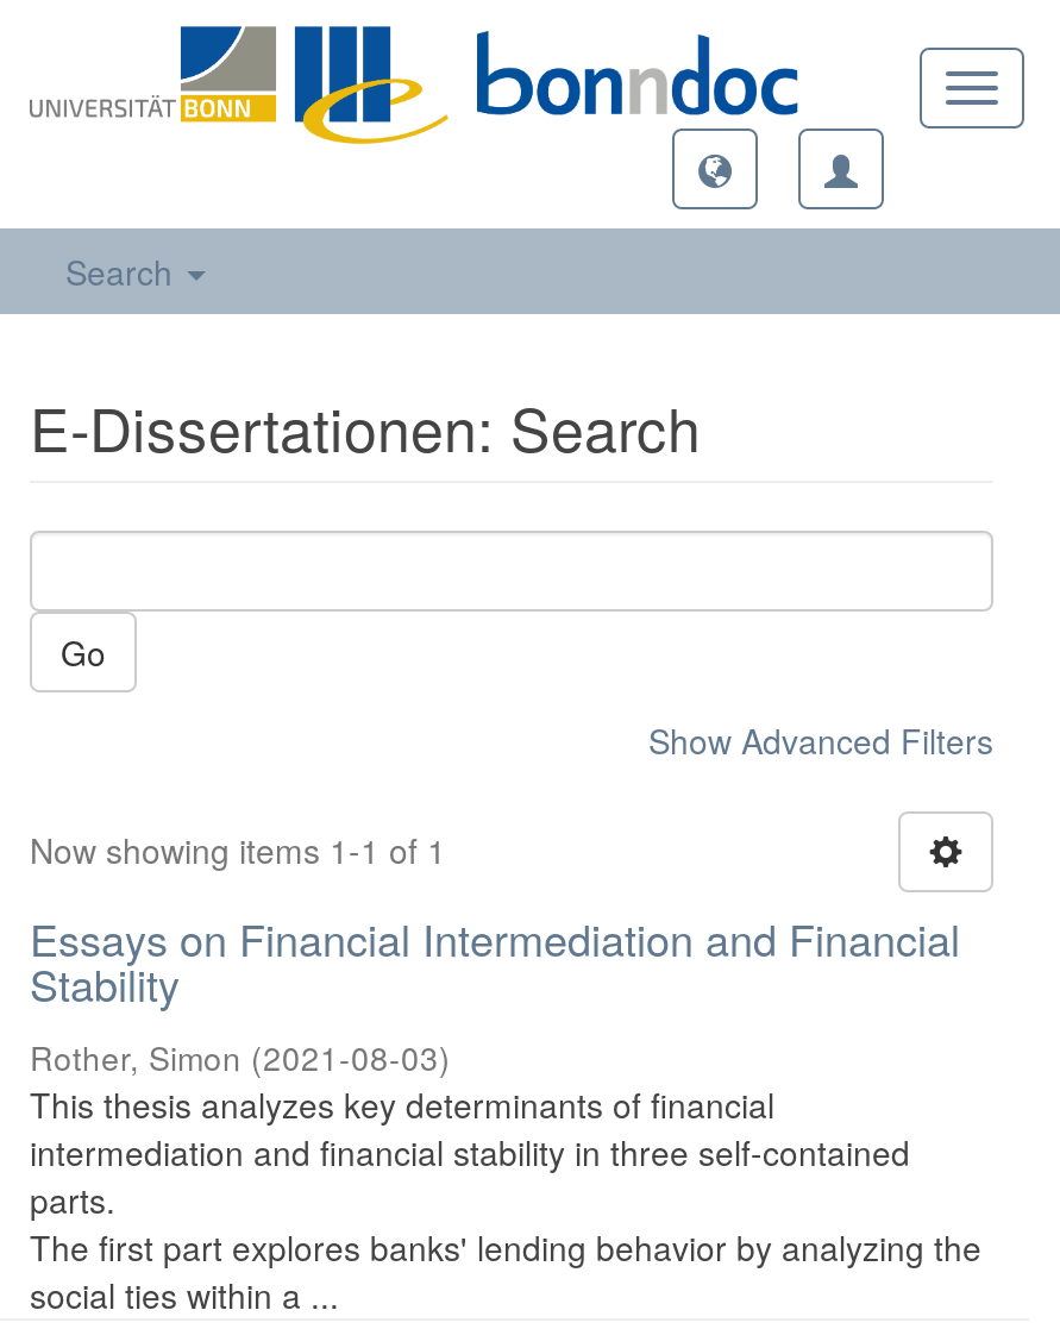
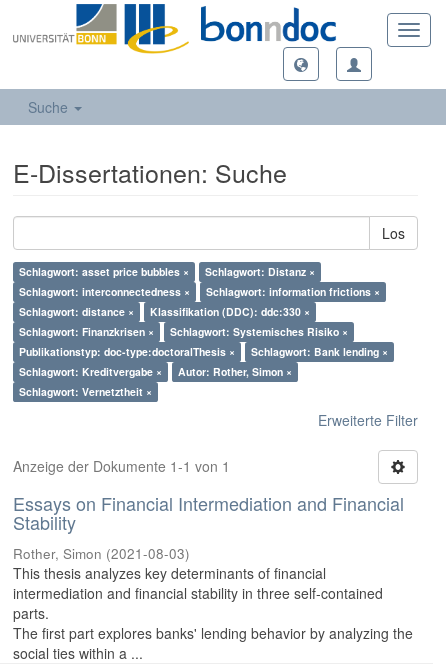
[30,247,993,873] Search | E-Dissertationen: Search | Go | Show Advanced Filters | Now showing items 1-1 of 1 -> [13,97,418,476] Suche | E-Dissertationen: Suche | Los | Schlagwort: asset price bubbles × | Schlagwort: Distanz × | Schlagwort: interconnectedness × | Schlagwort: information frictions × | Schlagwort: distance × | Klassifikation (DDC): ddc:330 × | Schlagwort: Finanzkrisen × | Schlagwort: Systemisches Risiko × | Publikationstyp: doc-type:doctoralThesis × | Schlagwort: Bank lending × | Schlagwort: Kreditvergabe × | Autor: Rother, Simon × | Schlagwort: Vernetztheit × | Erweiterte Filter | Anzeige der Dokumente 1-1 von 1

